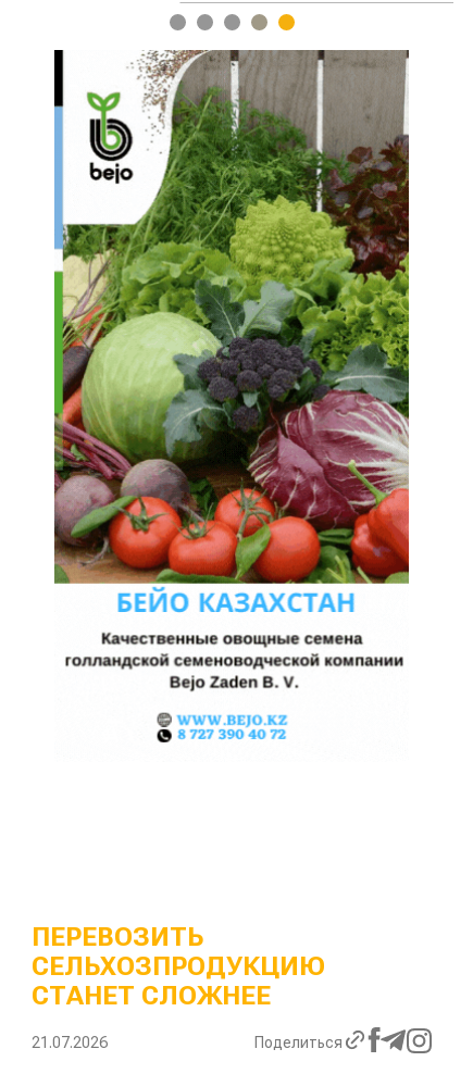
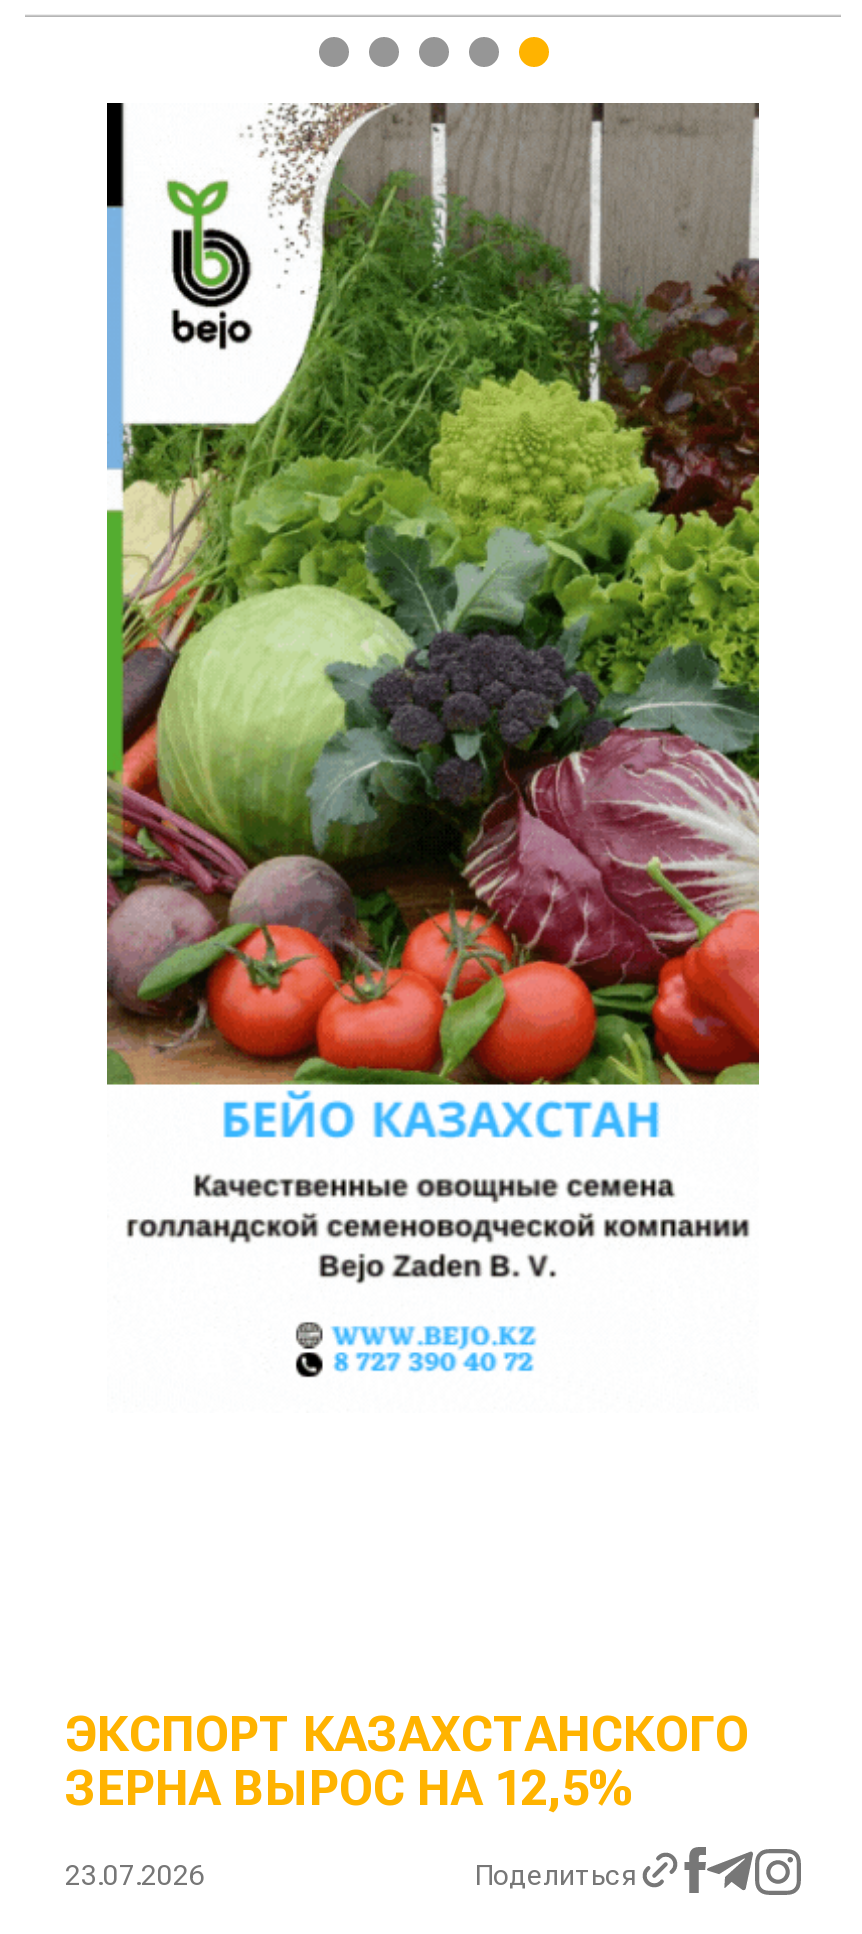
[32,922,325,1011] ПЕРЕВОЗИТЬ | СЕЛЬХОЗПРОДУКЦИЮ | СТАНЕТ СЛОЖНЕЕ -> [65,1707,749,1817] ЭКСПОРТ КАЗАХСТАНСКОГО | ЗЕРНА ВЫРОС НА 12,5%
[32,1034,108,1051] 21.07.2026 -> [65,1859,205,1891] 23.07.2026

